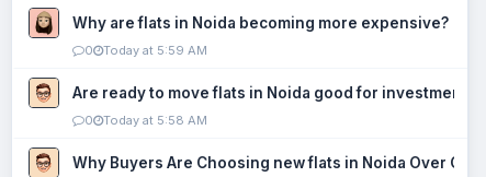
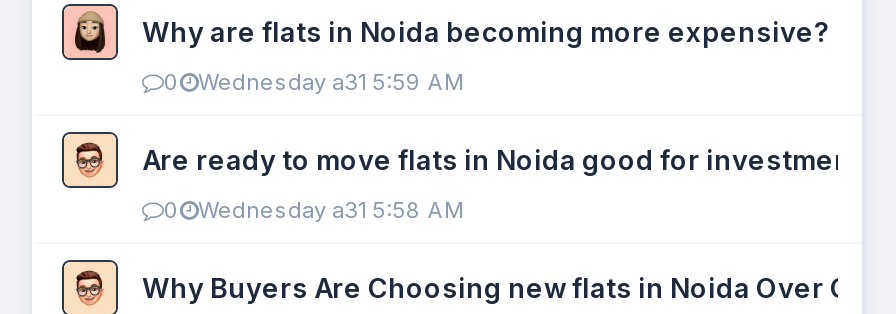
[103,43,207,58] Today at 5:59 AM -> [198,68,464,96] Wednesday a31 5:59 AM
[103,113,207,128] Today at 5:58 AM -> [198,196,464,224] Wednesday a31 5:58 AM

